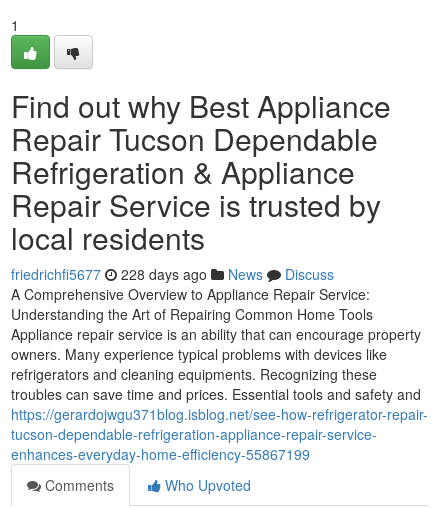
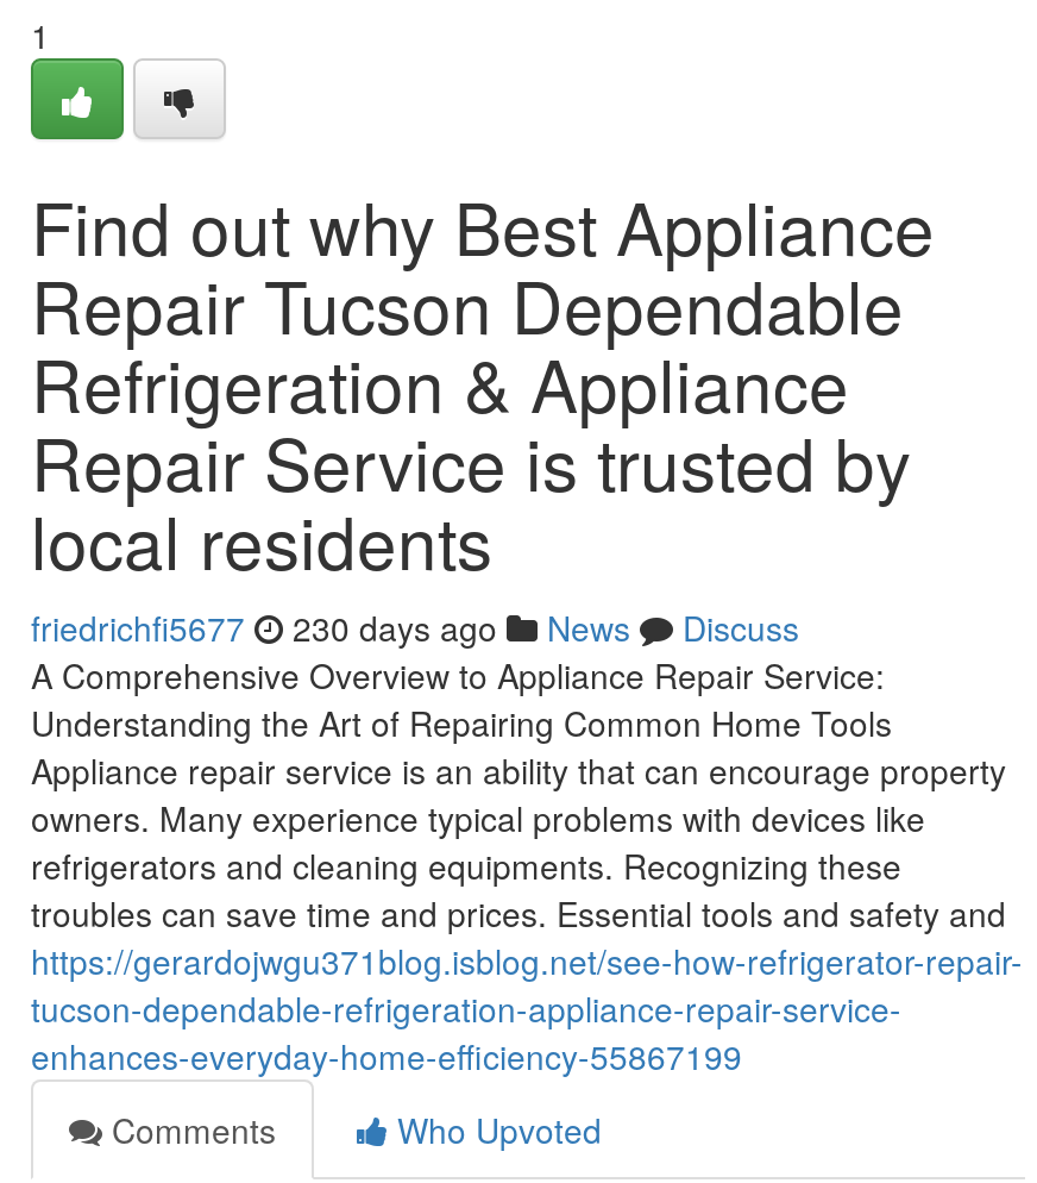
[11,264,334,284] friedrichfi5677 228 days ago News Discuss -> [31,603,799,651] friedrichfi5677 230 days ago News Discuss

